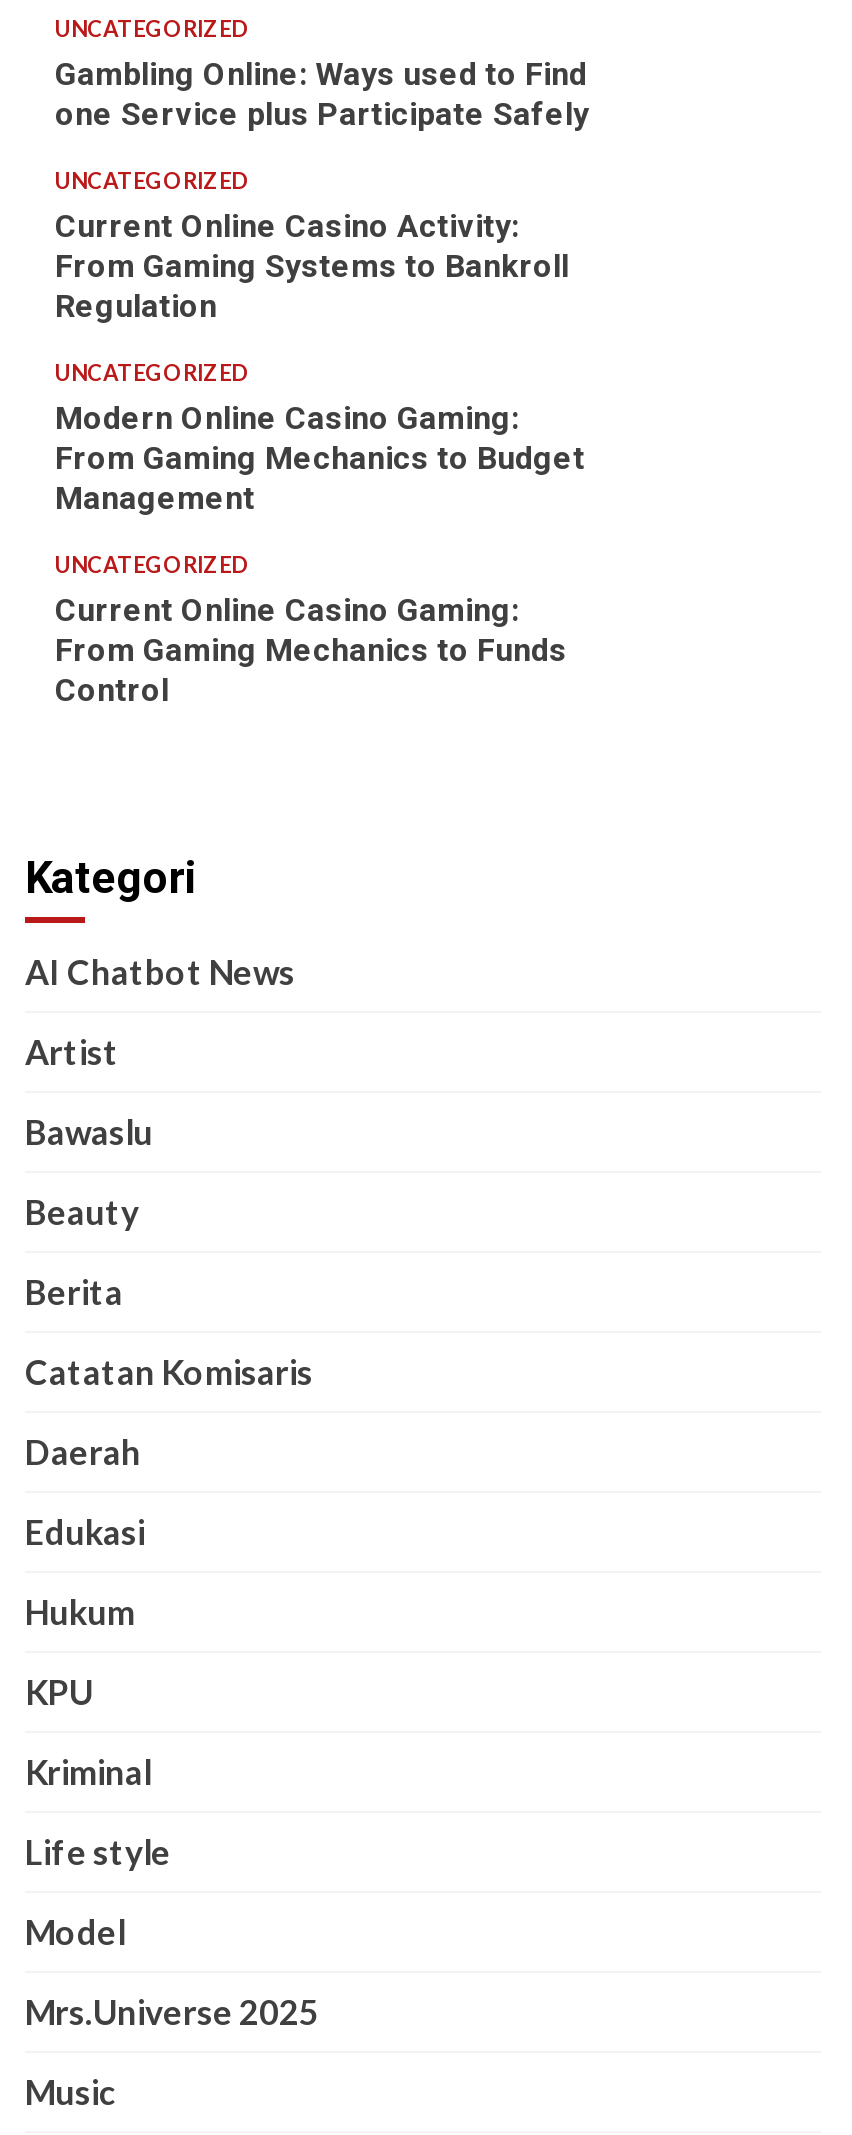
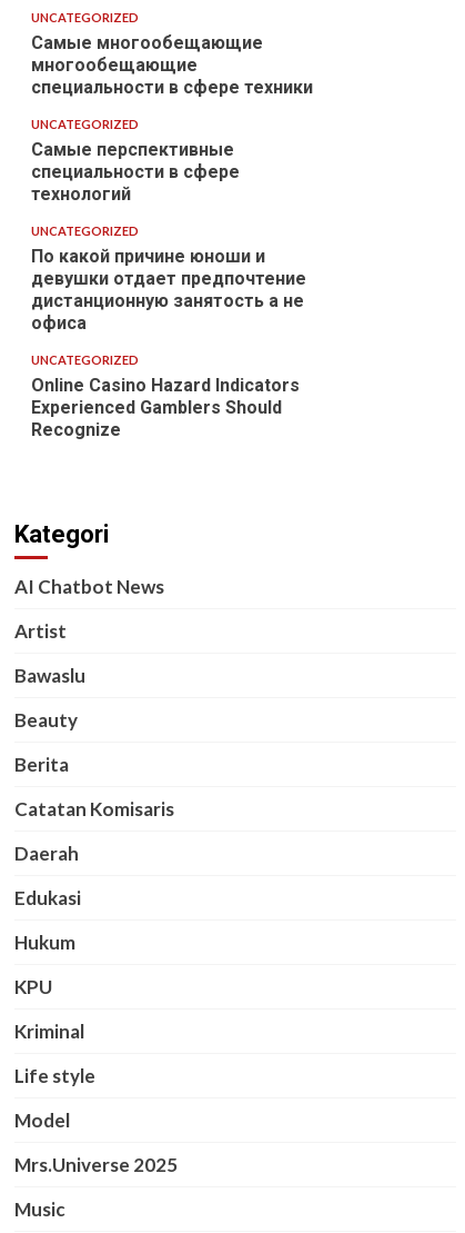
[55,55,589,133] Gambling Online: Ways used to Find | one Service plus Participate Safely -> [31,32,313,98] Самые многообещающие | многообещающие | специальности в сфере техники
[55,207,569,325] Current Online Casino Activity: | From Gaming Systems to Bankroll | Regulation -> [31,139,240,205] Самые перспективные | специальности в сфере | технологий
[55,399,585,517] Modern Online Casino Gaming: | From Gaming Mechanics to Budget | Management -> [31,246,306,334] По какой причине юноши и | девушки отдает предпочтение | дистанционную занятость а не | офиса
[55,591,567,709] Current Online Casino Gaming: | From Gaming Mechanics to Funds | Control -> [31,375,300,440] Online Casino Hazard Indicators | Experienced Gamblers Should | Recognize

